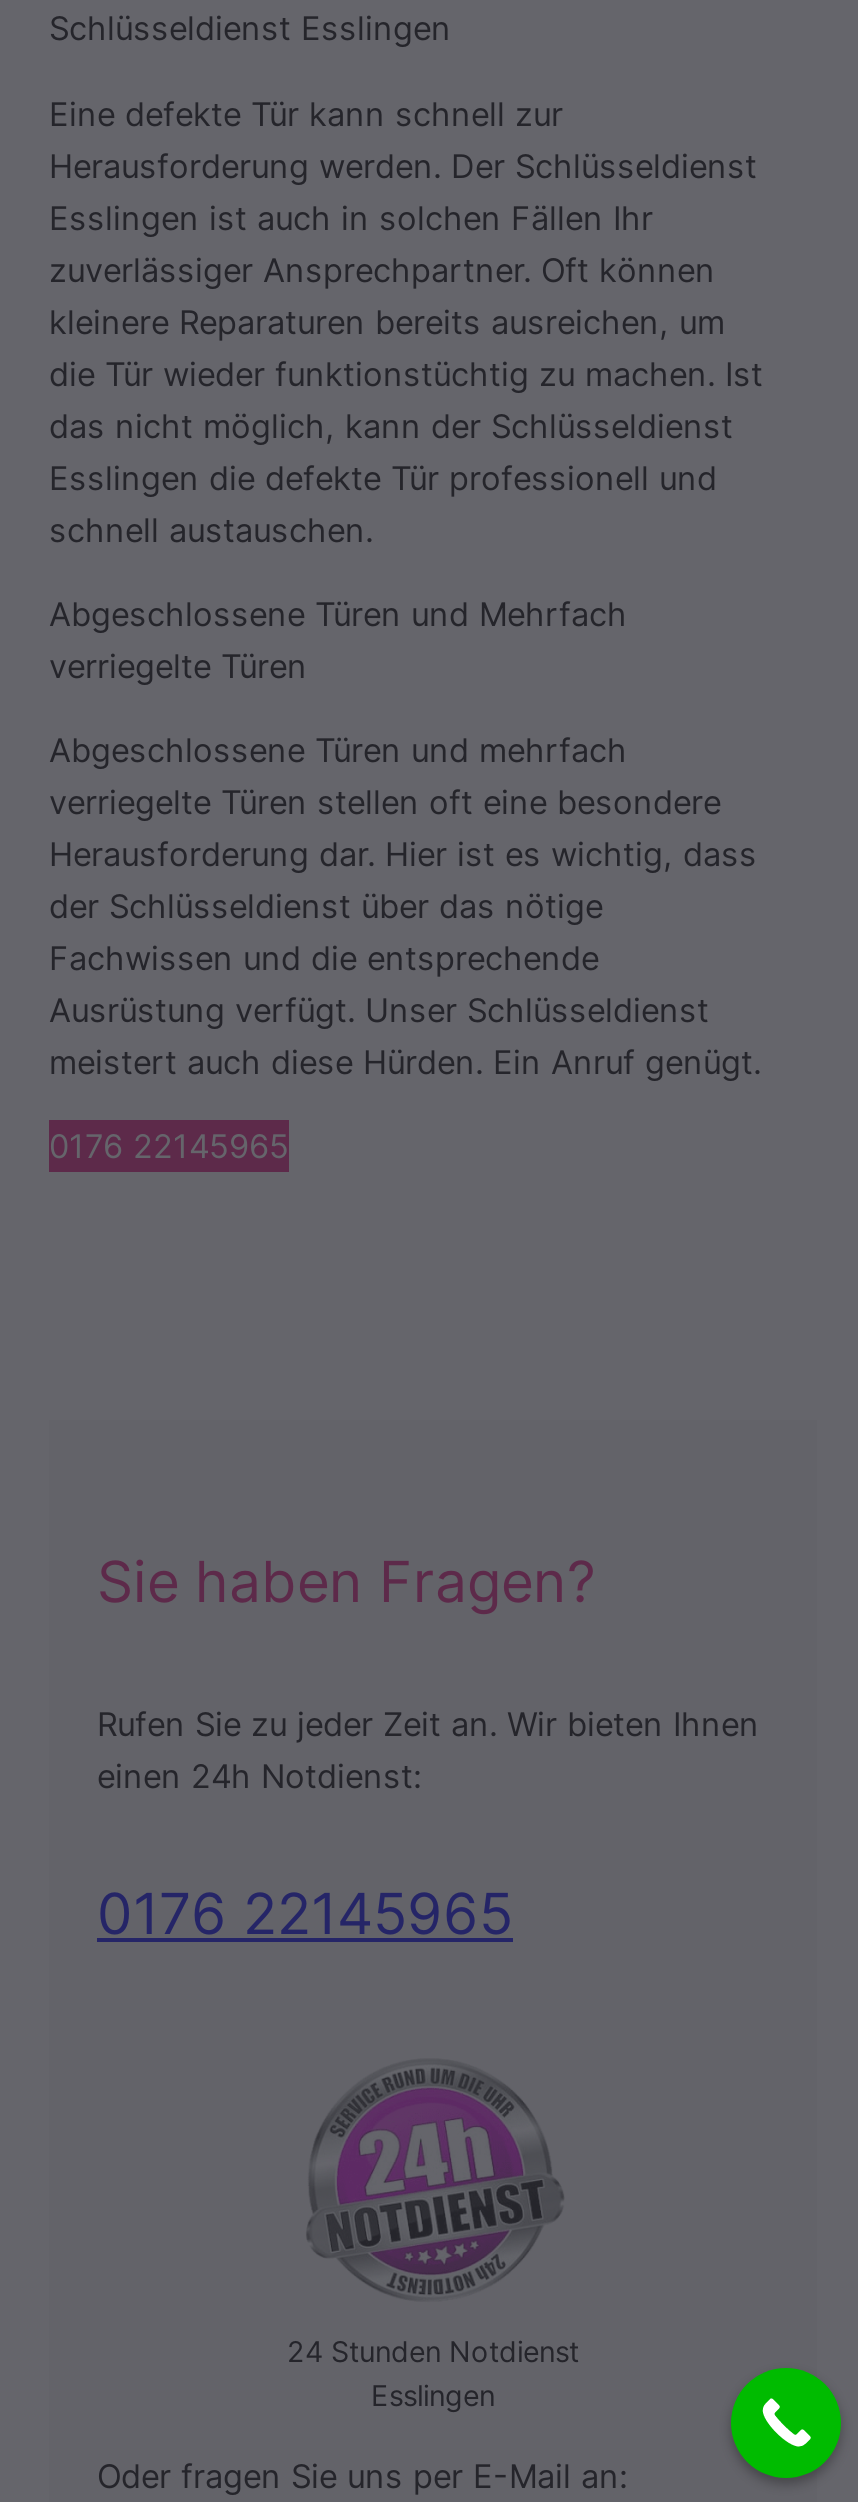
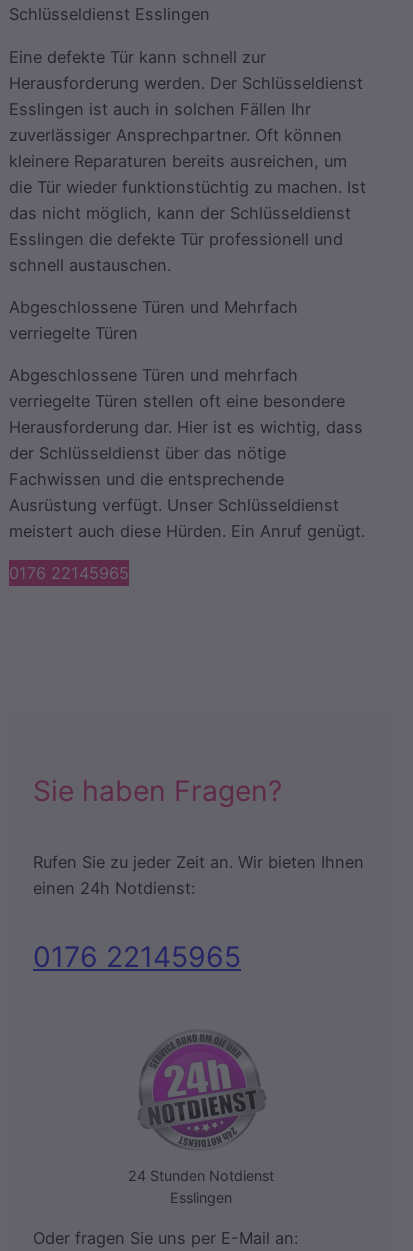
[727,2366,845,2486] [image] -> none

